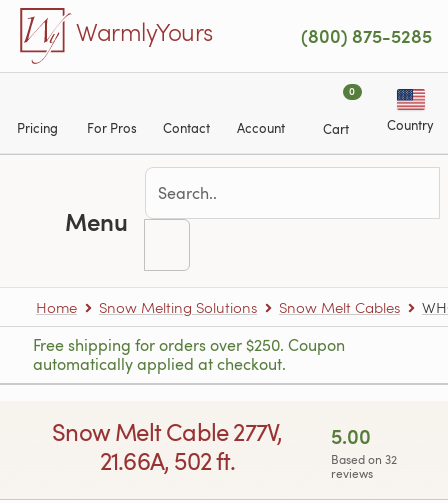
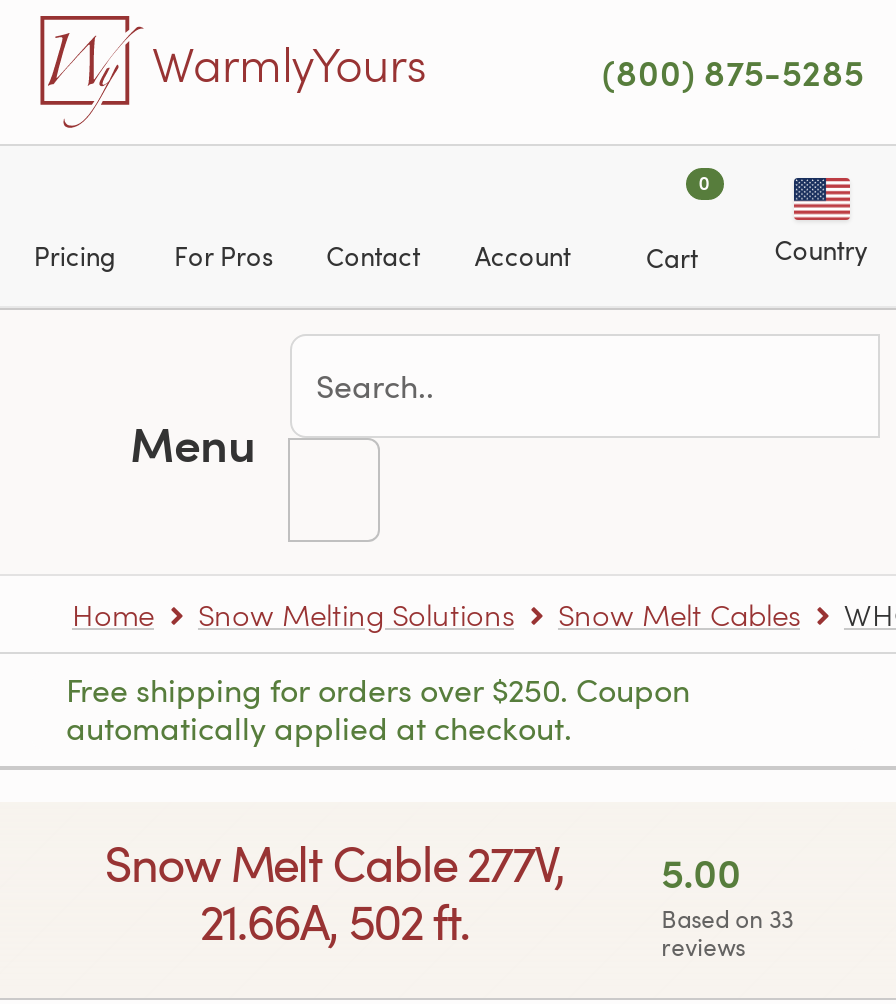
[331,450,397,466] Based on 32 -> [661,901,793,933] Based on 33

